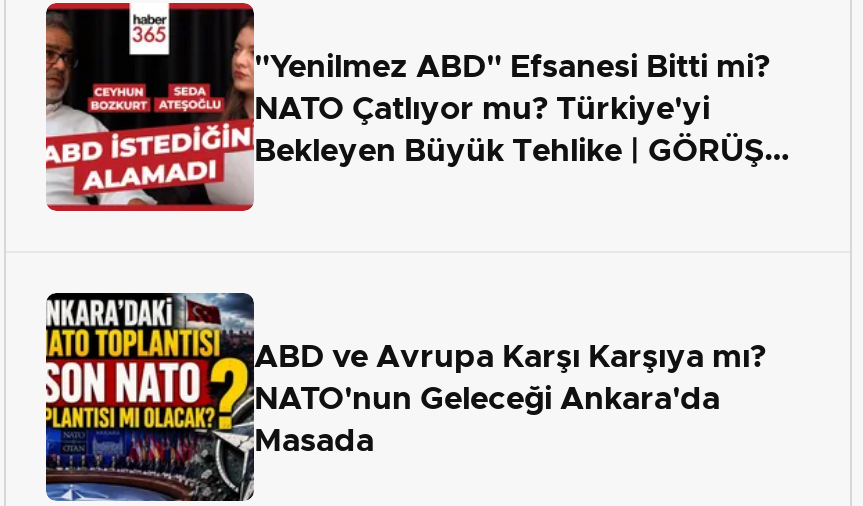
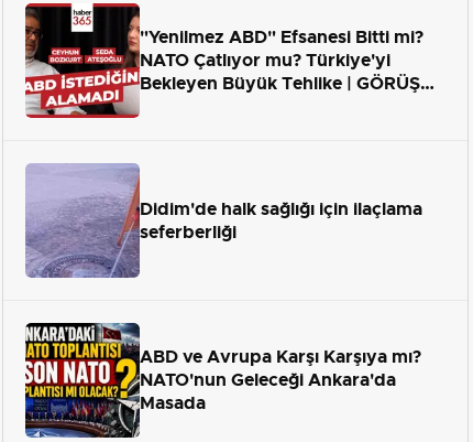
none -> [25,162,422,278] [image] | Didim'de halk sağlığı için ilaçlama | seferberliği

